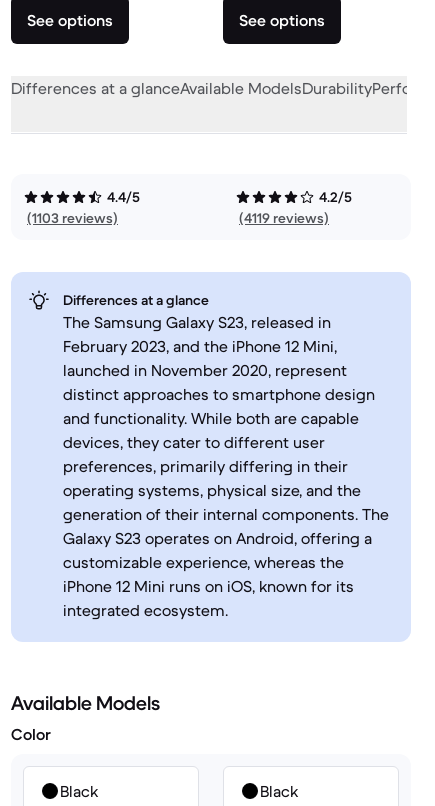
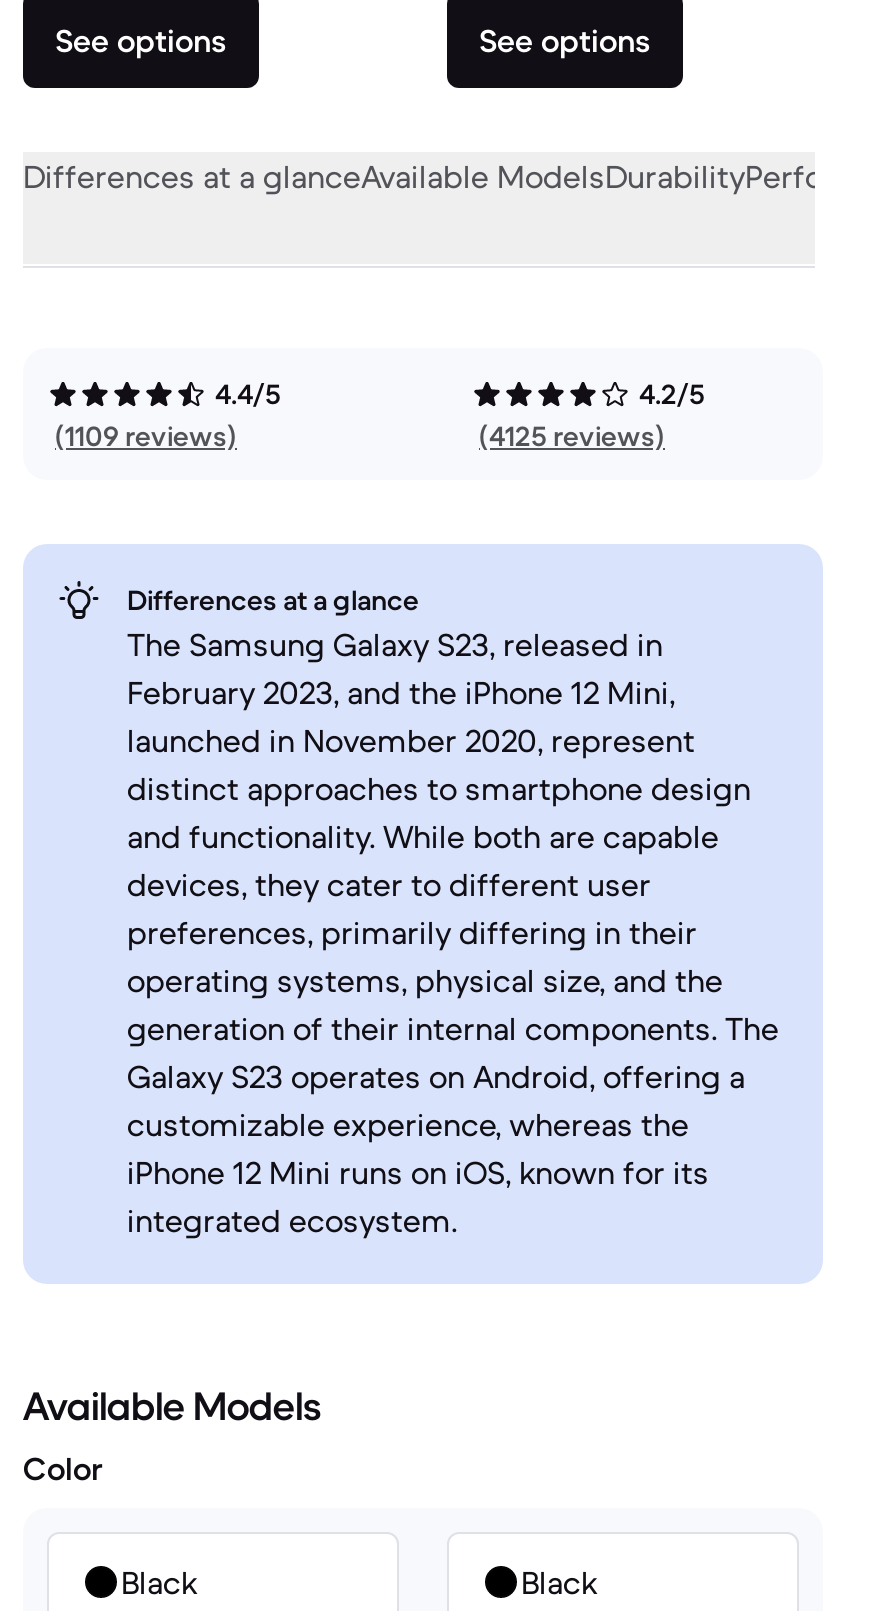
[27,209,118,227] (1103 reviews) -> [55,418,237,454] (1109 reviews)
[239,209,329,227] (4119 reviews) -> [479,418,665,454] (4125 reviews)

